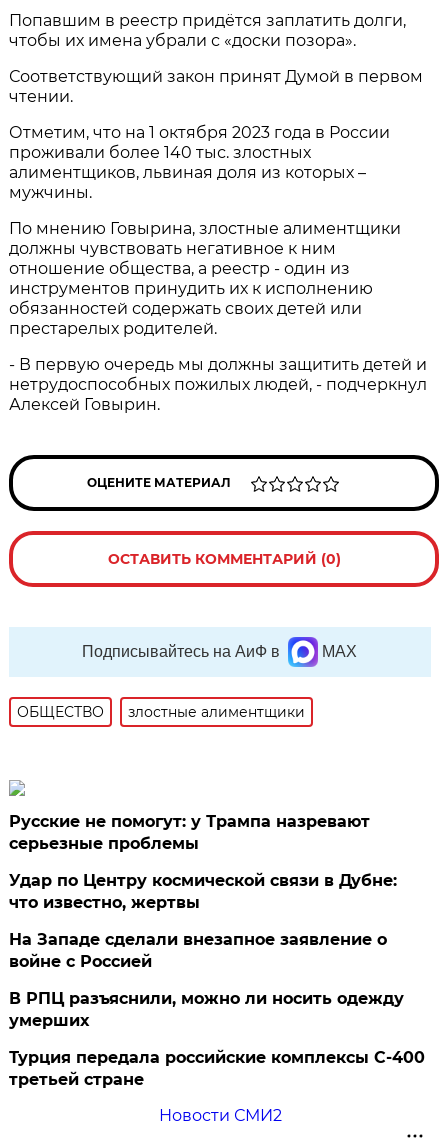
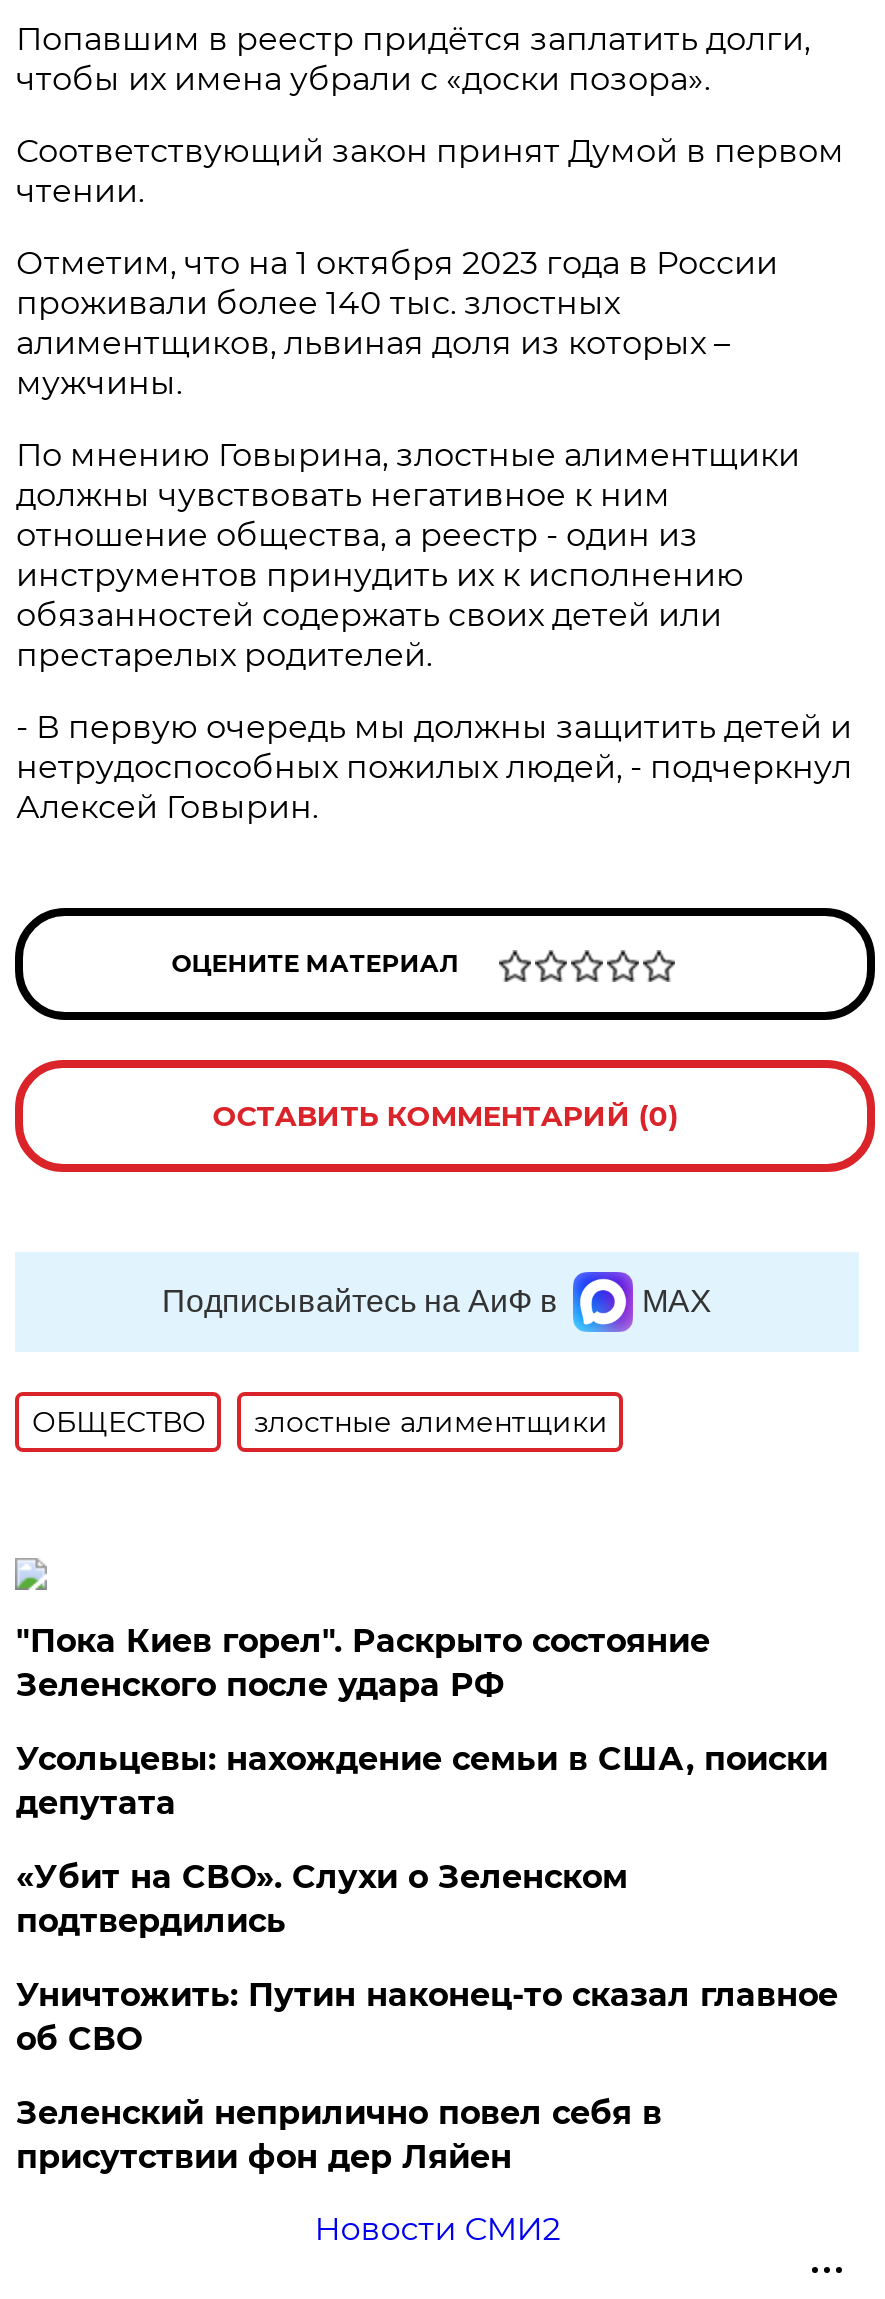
[9,812,370,853] Русские не помогут: у Трампа назревают | серьезные проблемы -> [16,1622,710,1704] "Пока Киев горел". Раскрыто состояние | Зеленского после удара РФ
[9,871,397,912] Удар по Центру космической связи в Дубне: | что известно, жертвы -> [16,1740,828,1822] Усольцевы: нахождение семьи в США, поиски | депутата
[9,930,387,971] На Западе сделали внезапное заявление о | войне с Россией -> [16,1858,628,1940] «Убит на СВО». Слухи о Зеленском | подтвердились
[9,989,404,1030] В РПЦ разъяснили, можно ли носить одежду | умерших -> [16,1976,838,2058] Уничтожить: Путин наконец-то сказал главное | об СВО
[9,1048,425,1089] Турция передала российские комплексы С-400 | третьей стране -> [16,2094,662,2176] Зеленский неприлично повел cебя в | присутствии фон дер Ляйен

